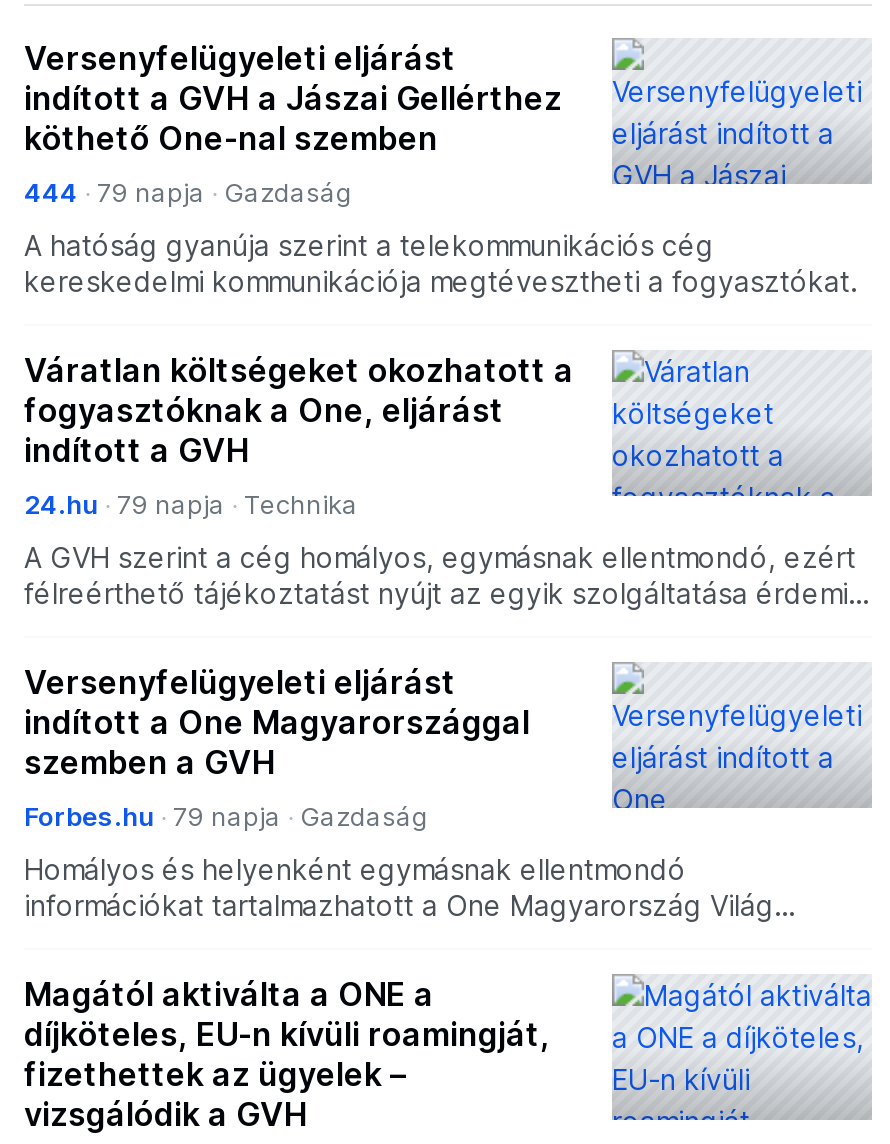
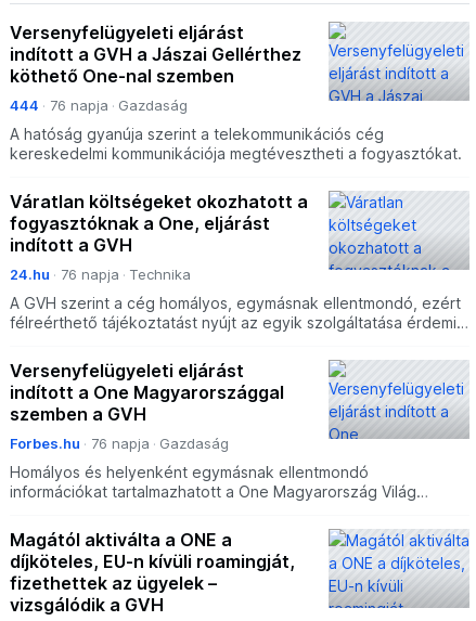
[24,176,352,208] 444 79 napja Gazdaság -> [10,97,188,114] 444 76 napja Gazdaság
[24,488,358,520] 24.hu 79 napja Technika -> [10,266,191,283] 24.hu 76 napja Technika
[24,800,428,832] Forbes.hu 79 napja Gazdaság -> [10,435,229,452] Forbes.hu 76 napja Gazdaság

